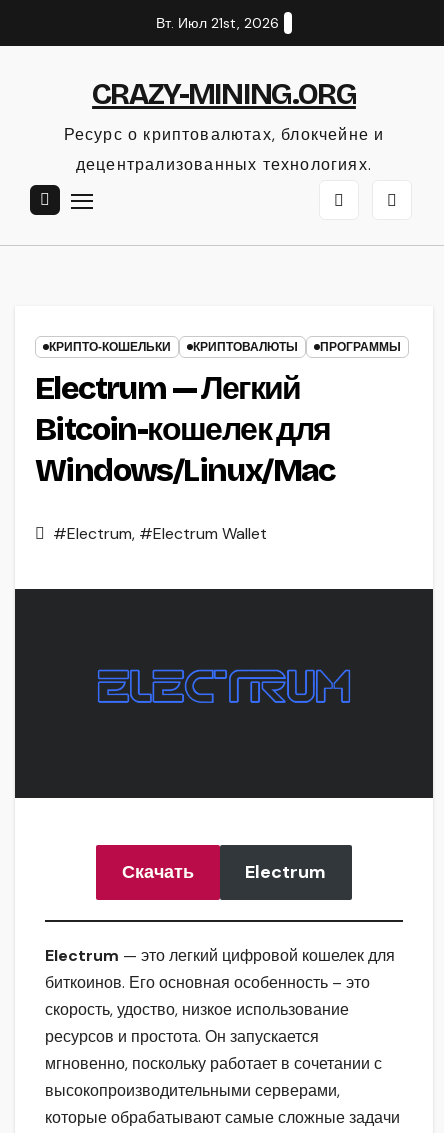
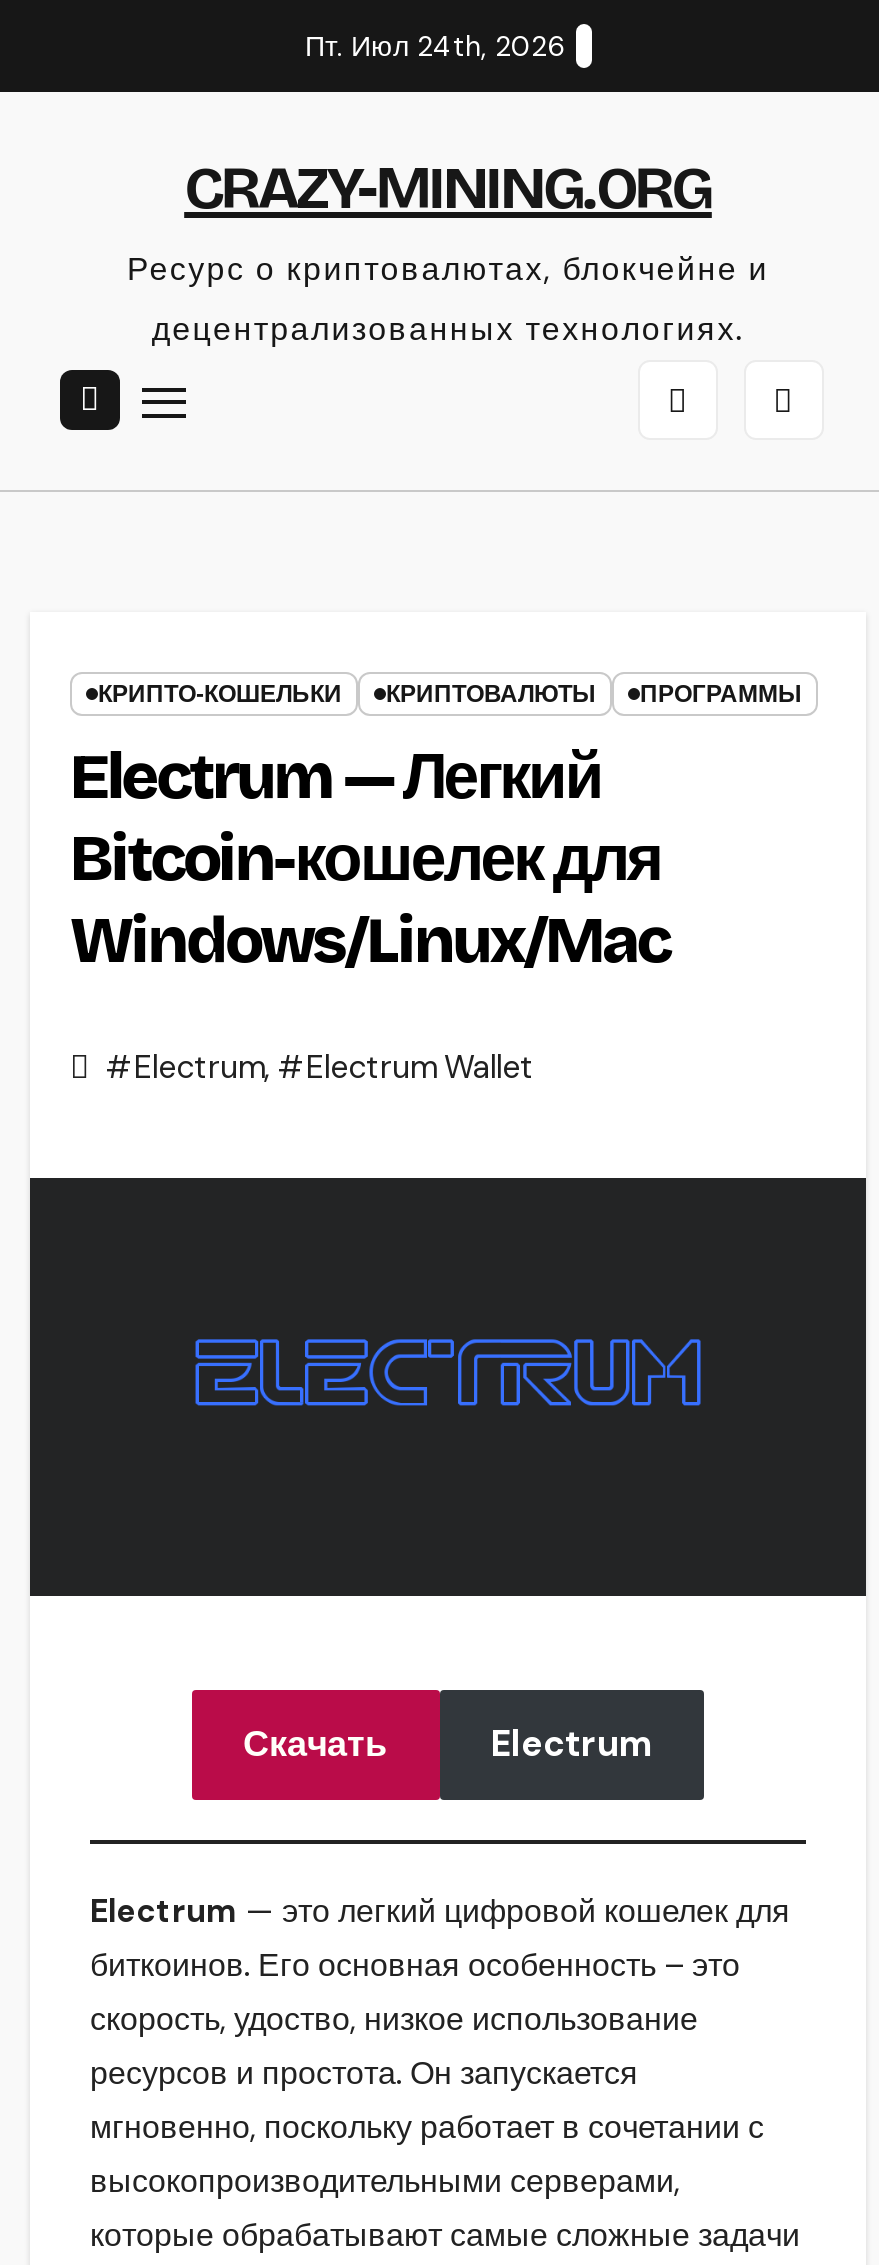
[156,14,279,32] Вт. Июл 21st, 2026 -> [305,28,565,64] Пт. Июл 24th, 2026

